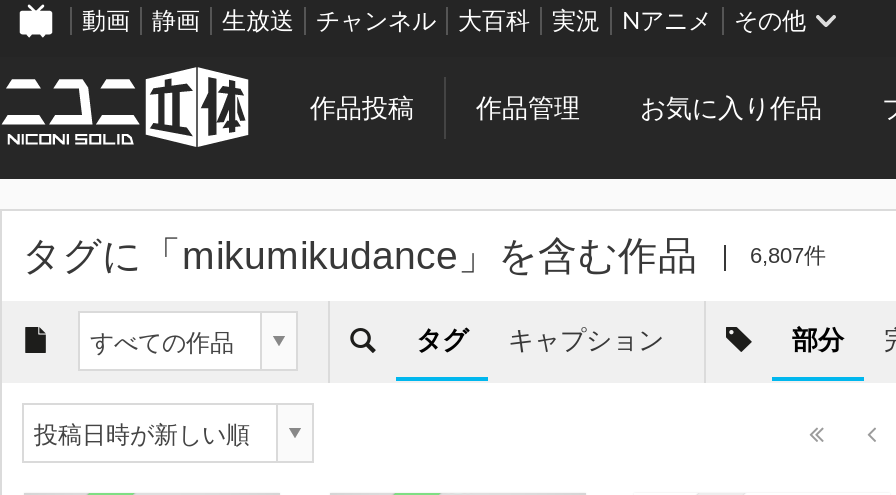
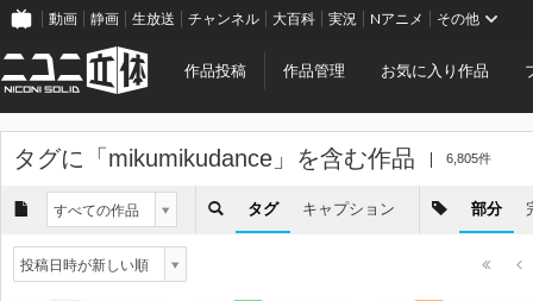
[750,243,826,267] 6,807件 -> [446,151,491,165] 6,805件

